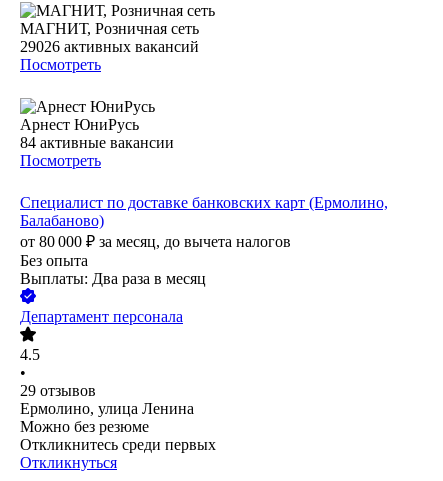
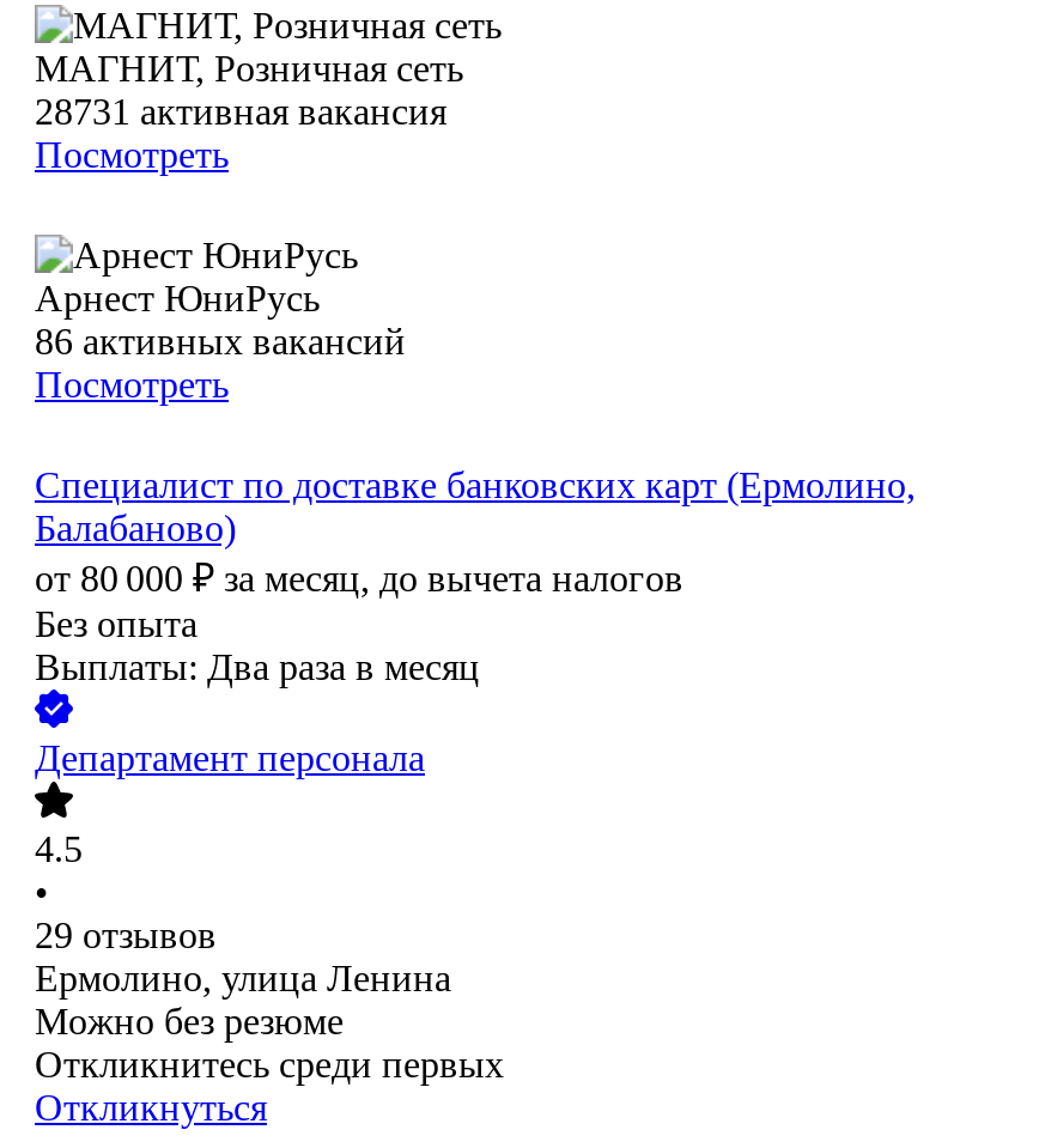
[20,38,199,55] 29026 активных вакансий -> [35,92,446,132] 28731 активная вакансия
[20,134,174,151] 84 активные вакансии -> [35,322,406,362] 86 активных вакансий

